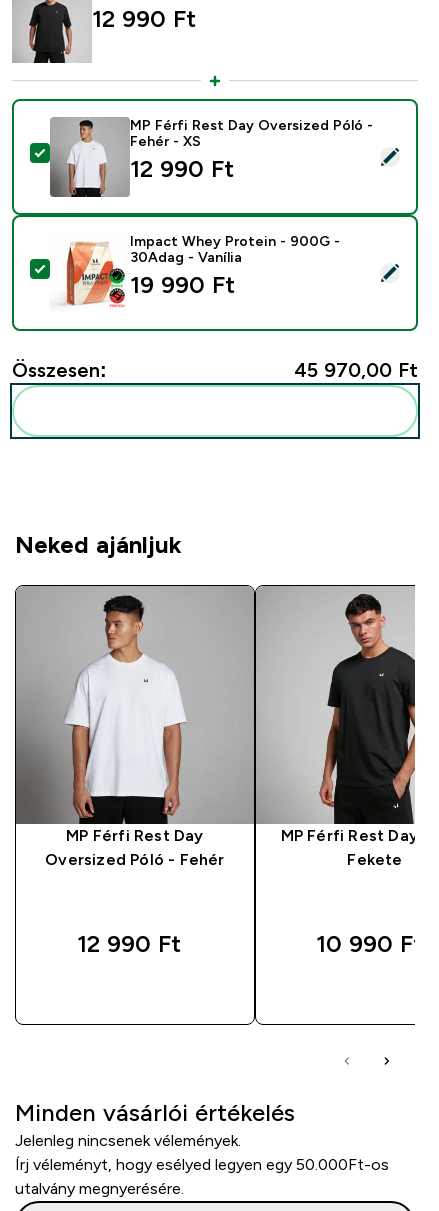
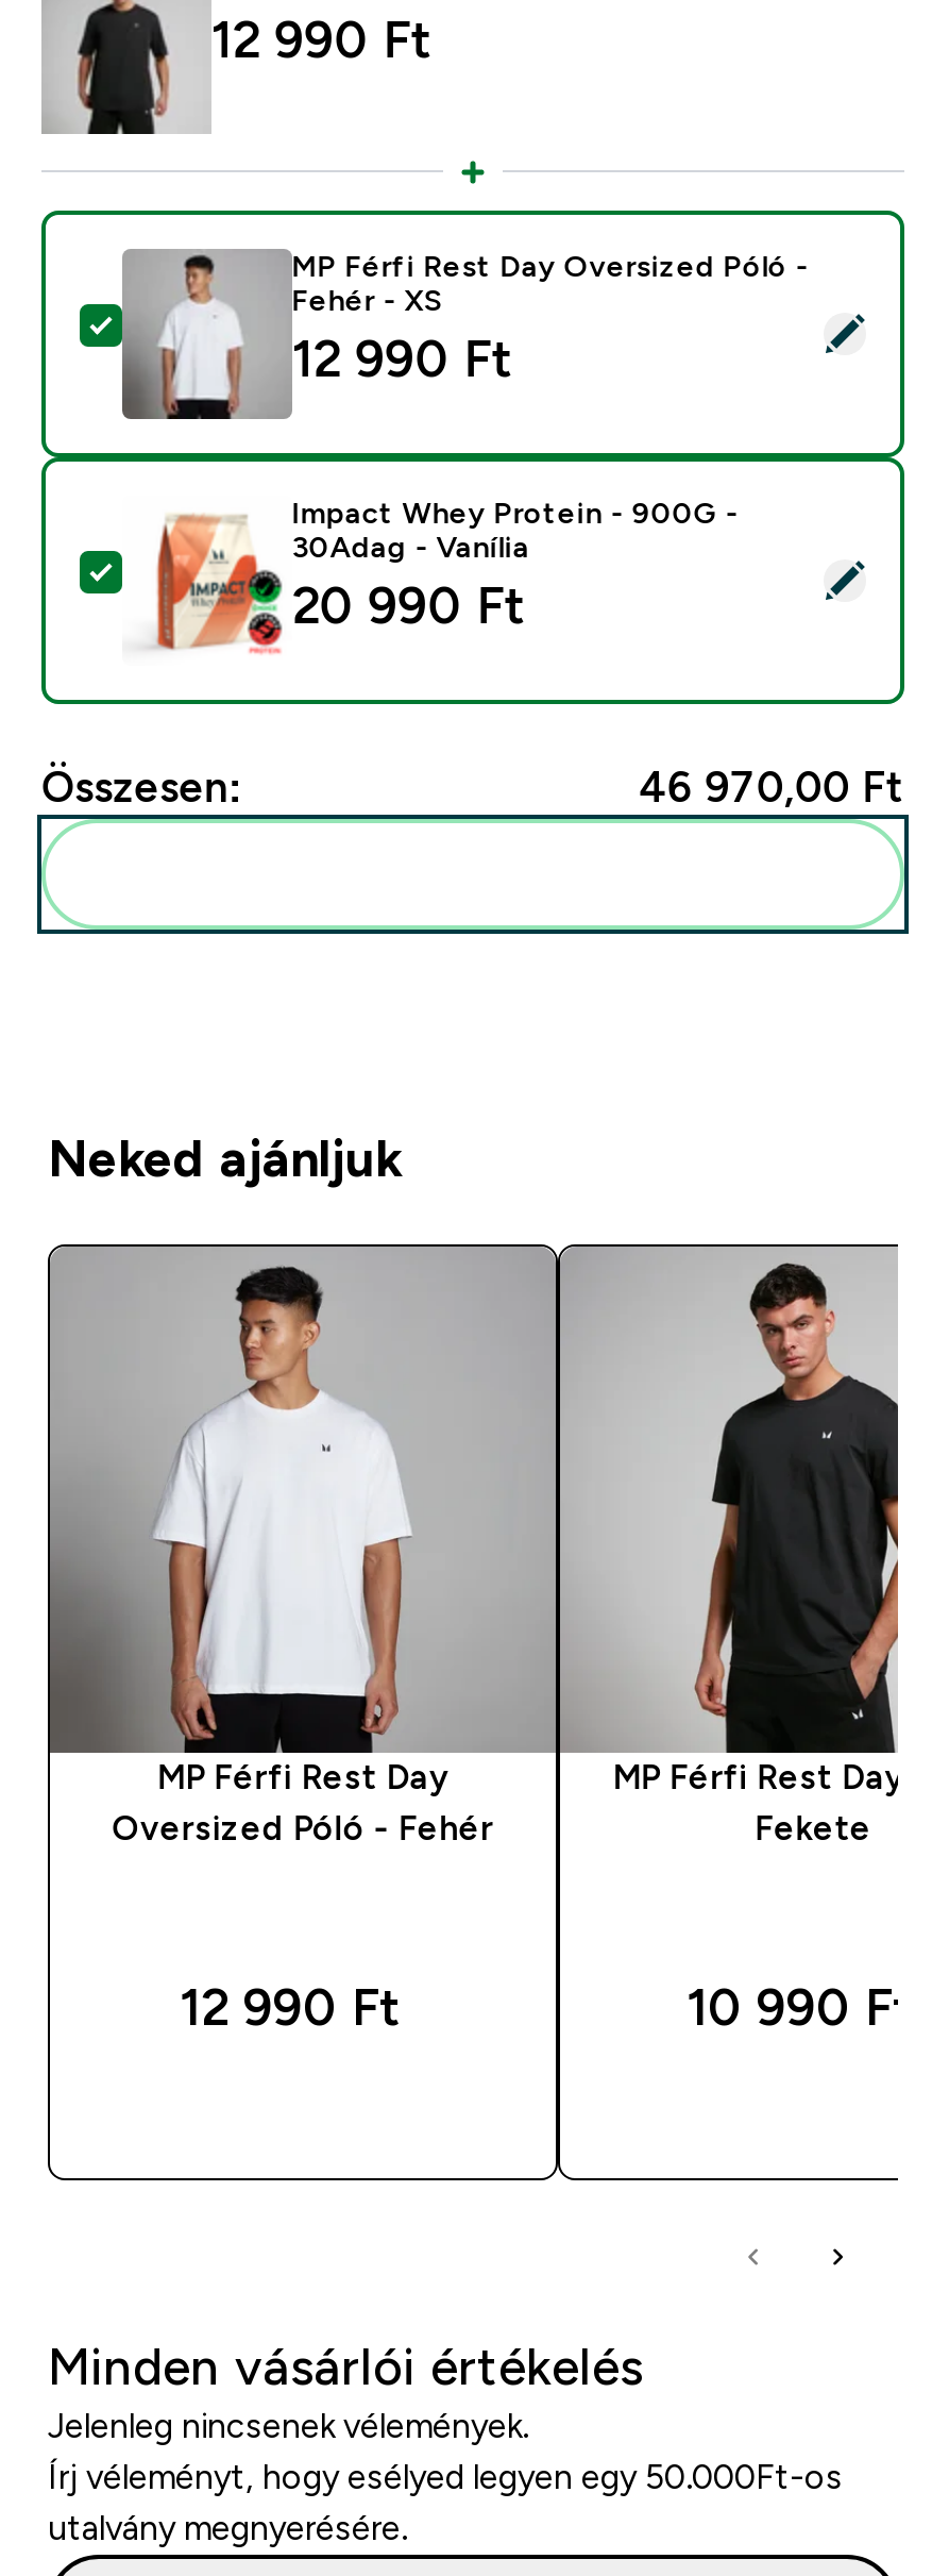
[130,271,235,298] 19 990 Ft -> [292,576,526,633] 20 990 Ft
[294,359,418,381] 45 970,00 Ft -> [639,763,905,810] 46 970,00 Ft

